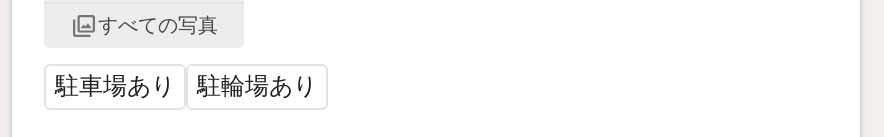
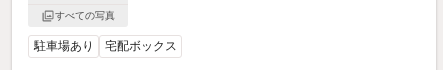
[197,72,317,100] 駐輪場あり -> [104,39,176,53] 宅配ボックス

